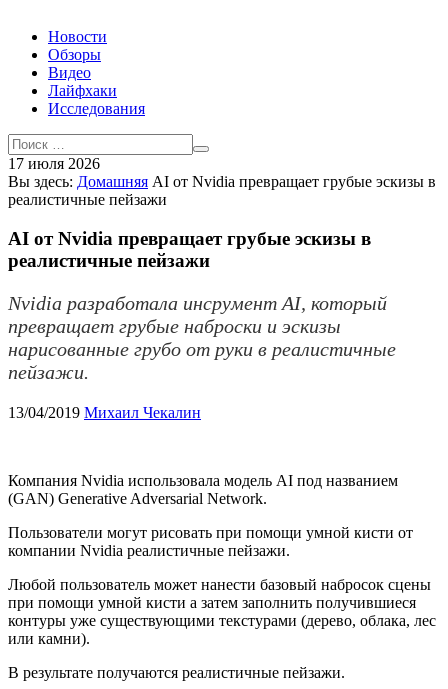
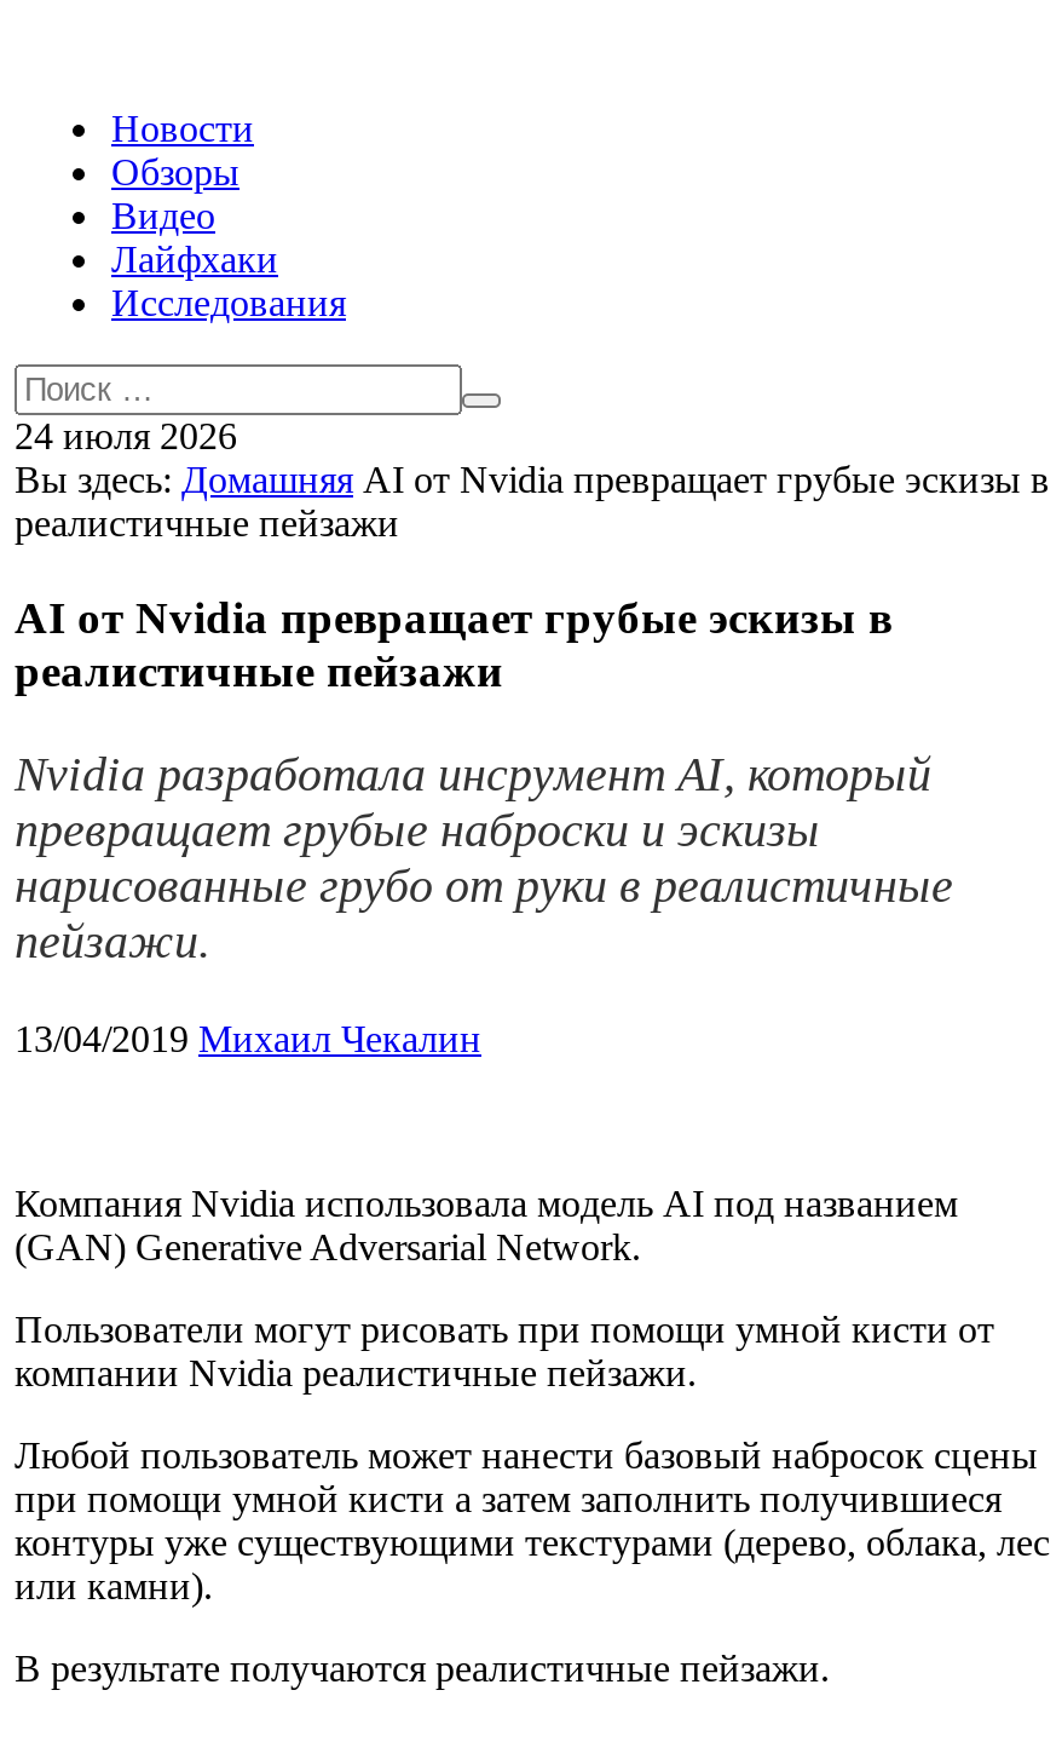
[8,155,100,172] 17 июля 2026 -> [15,415,237,456] 24 июля 2026

